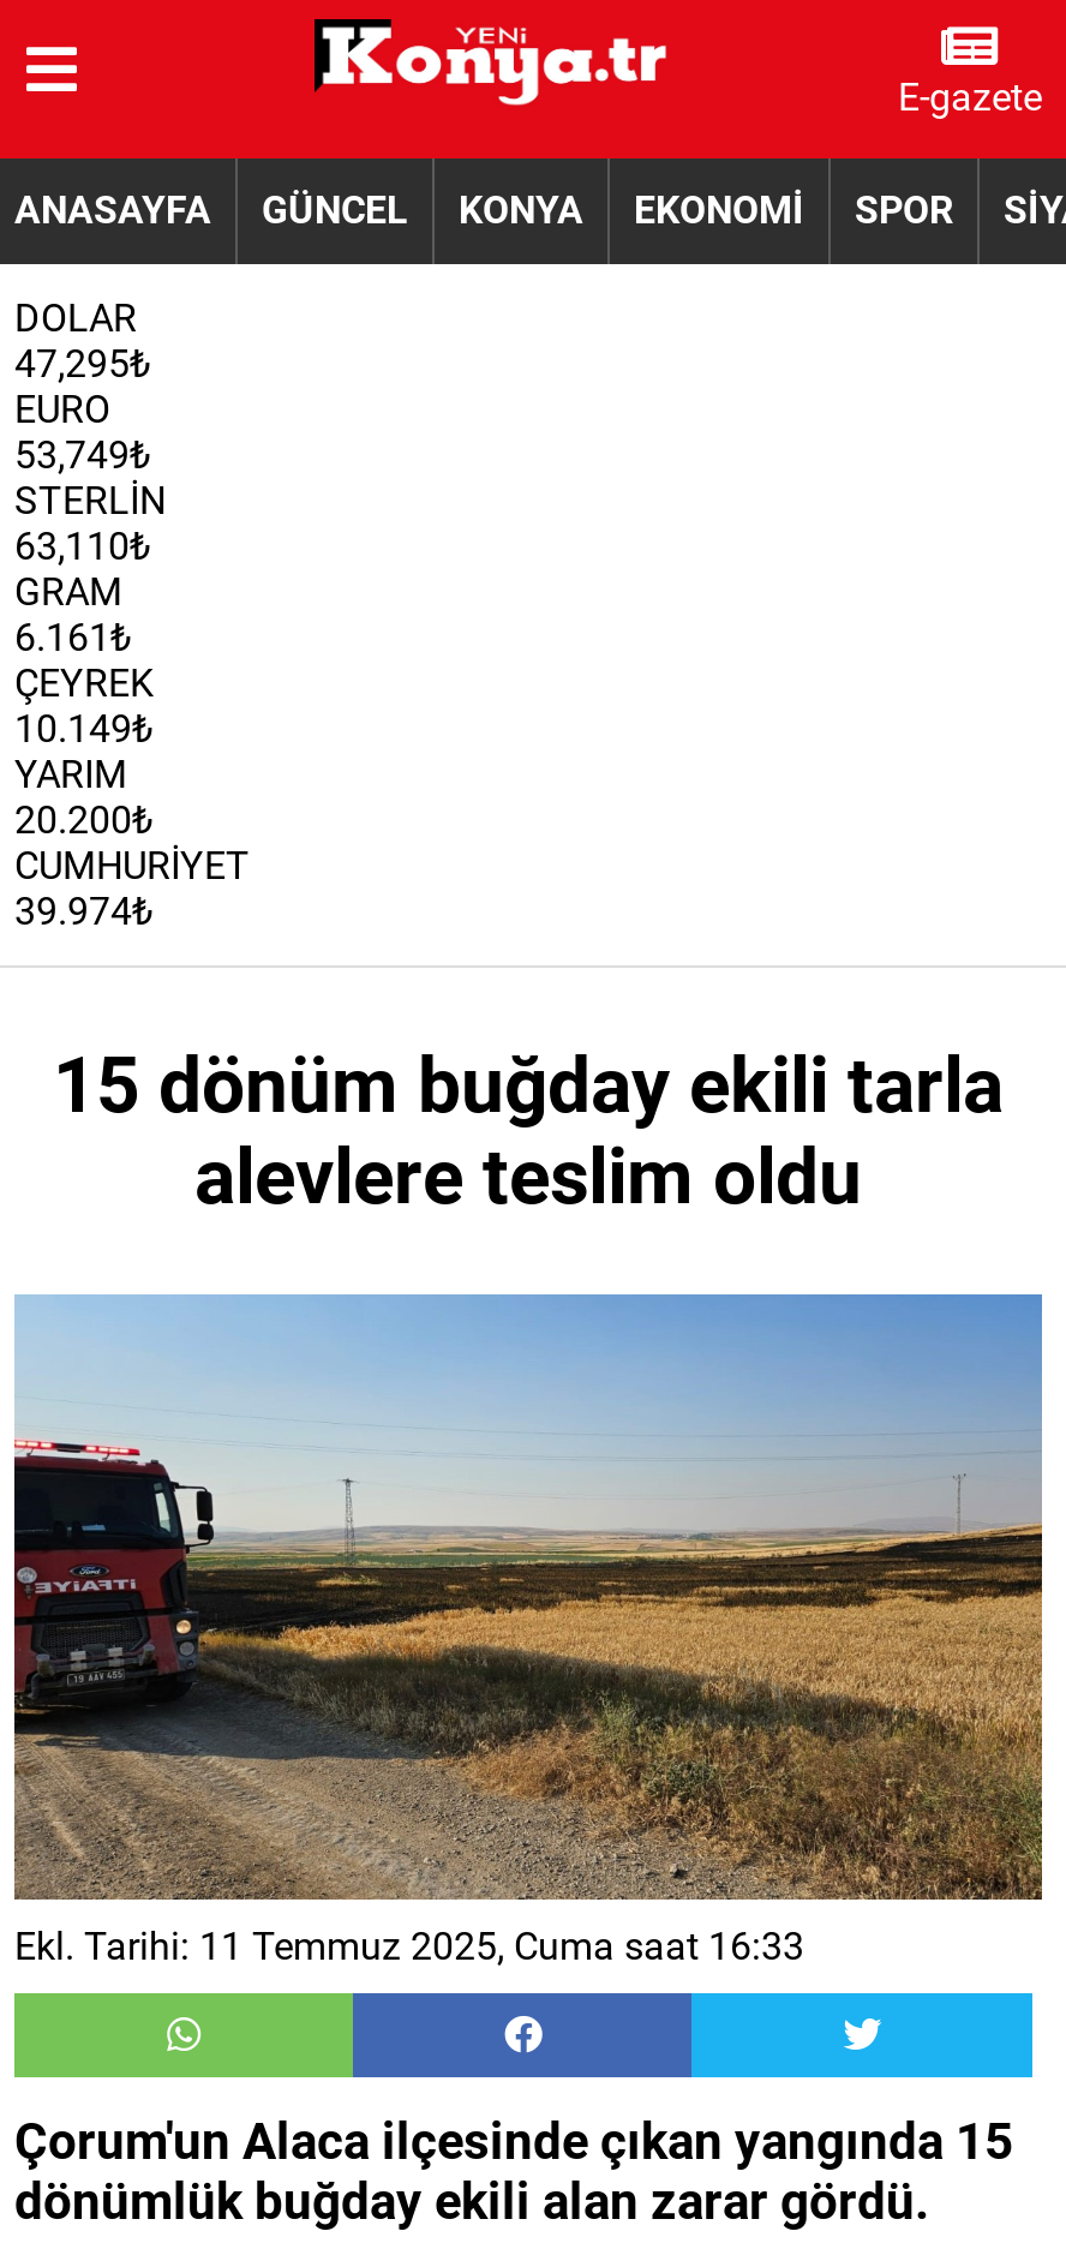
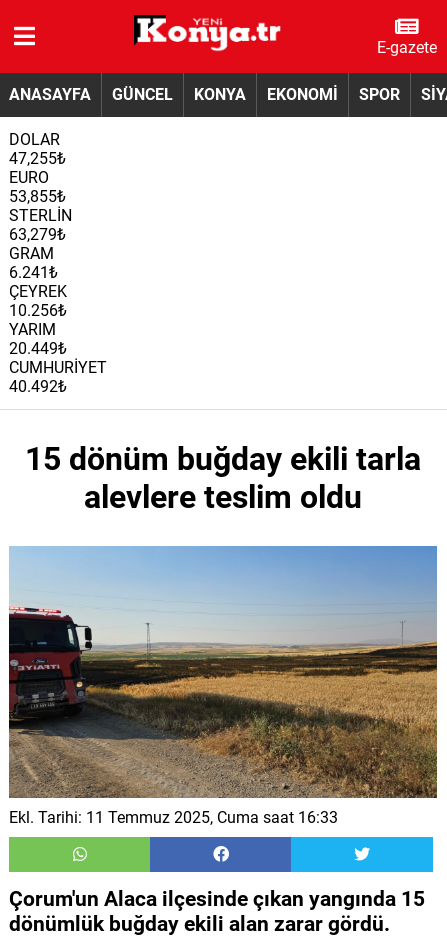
[14,341,151,387] 47,295₺ -> [9,149,66,168] 47,255₺
[14,433,151,478] 53,749₺ -> [9,187,66,206] 53,855₺
[14,524,151,569] 63,110₺ -> [9,225,66,244] 63,279₺
[14,615,132,661] 6.161₺ -> [9,263,58,282] 6.241₺
[14,706,154,752] 10.149₺ -> [9,301,67,320] 10.256₺
[14,798,154,843] 20.200₺ -> [9,339,67,358] 20.449₺
[14,889,154,934] 39.974₺ -> [9,377,67,396] 40.492₺

